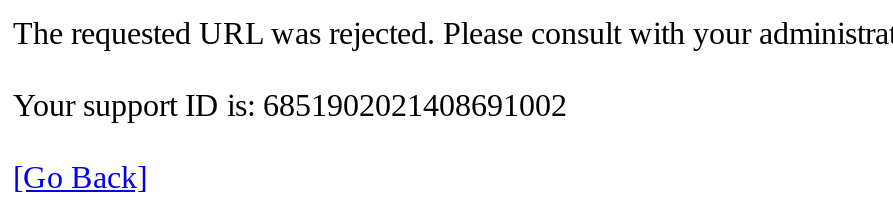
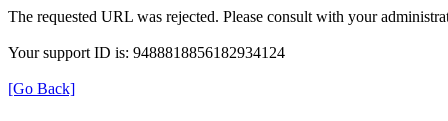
[13,88,567,122] Your support ID is: 6851902021408691002 -> [8,44,285,61] Your support ID is: 9488818856182934124

